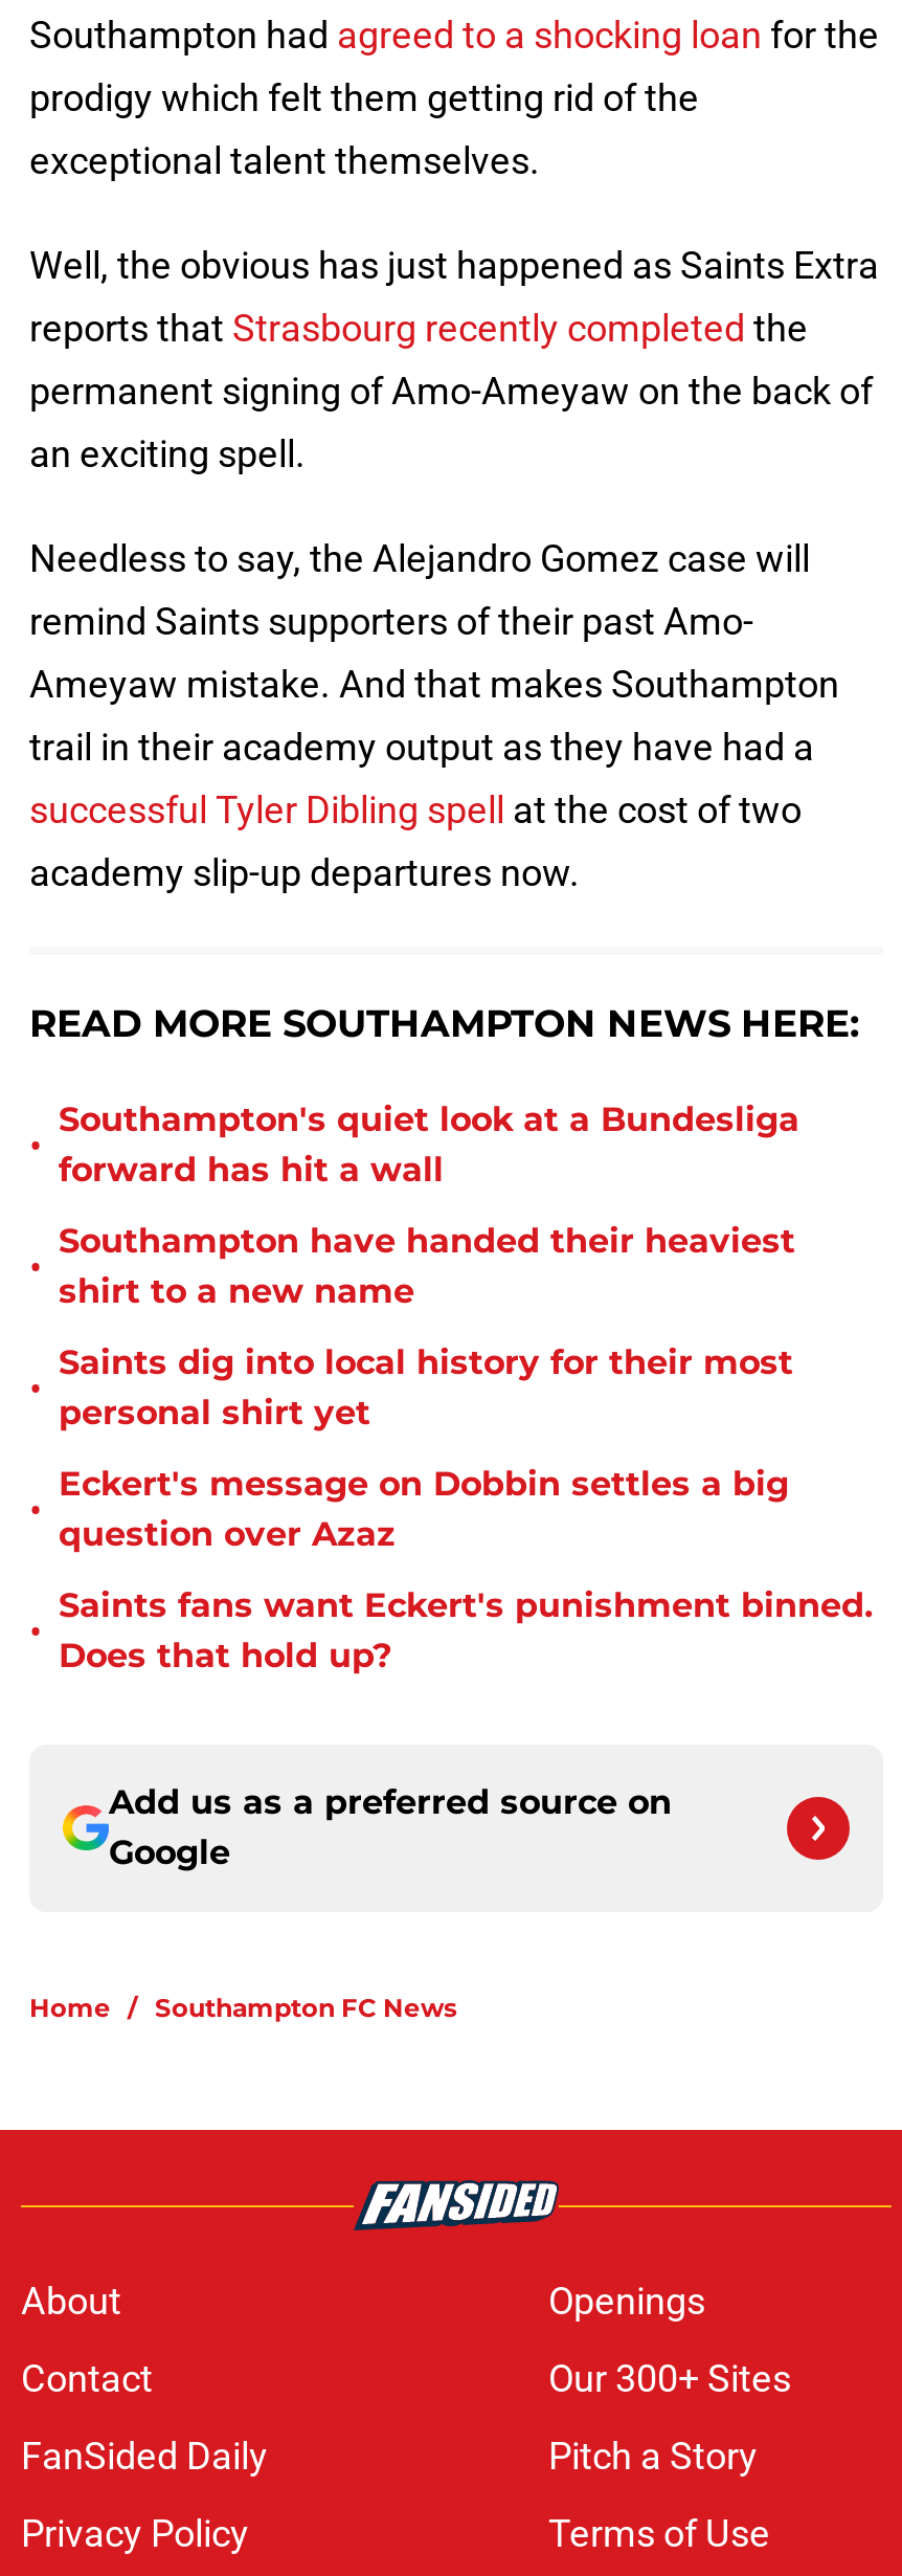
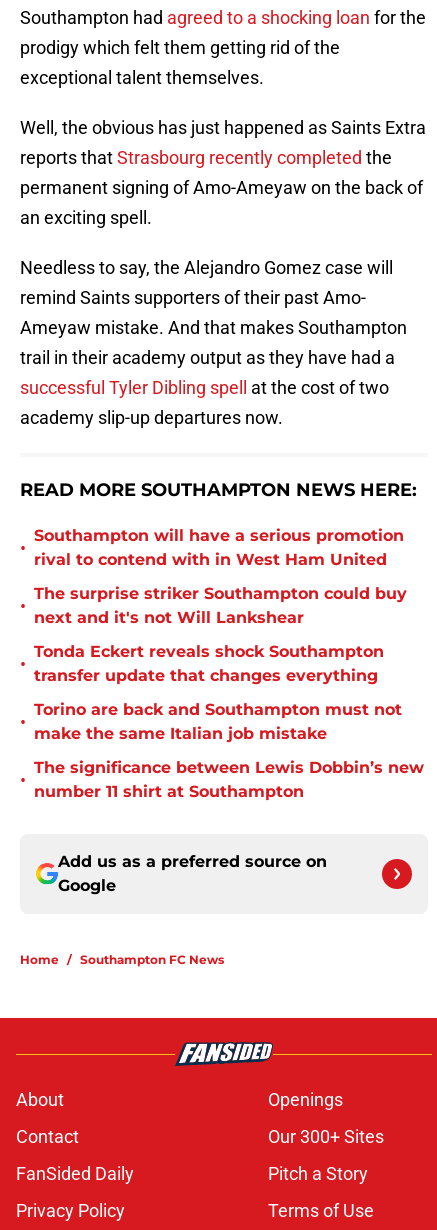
[59,1100,799,1190] Southampton's quiet look at a Bundesliga | forward has hit a wall -> [34,526,404,569] Southampton will have a serious promotion | rival to contend with in West Ham United
[59,1221,795,1311] Southampton have handed their heaviest | shirt to a new name -> [34,584,407,627] The surprise striker Southampton could buy | next and it's not Will Lankshear
[59,1342,793,1433] Saints dig into local history for their most | personal shirt yet -> [34,642,384,685] Tonda Eckert reveals shock Southampton | transfer update that changes everything
[59,1464,789,1554] Eckert's message on Dobbin settles a big | question over Azaz -> [34,700,402,743] Torino are back and Southampton must not | make the same Italian job mistake
[59,1585,873,1675] Saints fans want Eckert's punishment binned. | Does that hold up? -> [34,758,424,801] The significance between Lewis Dobbin’s new | number 11 shirt at Southampton

